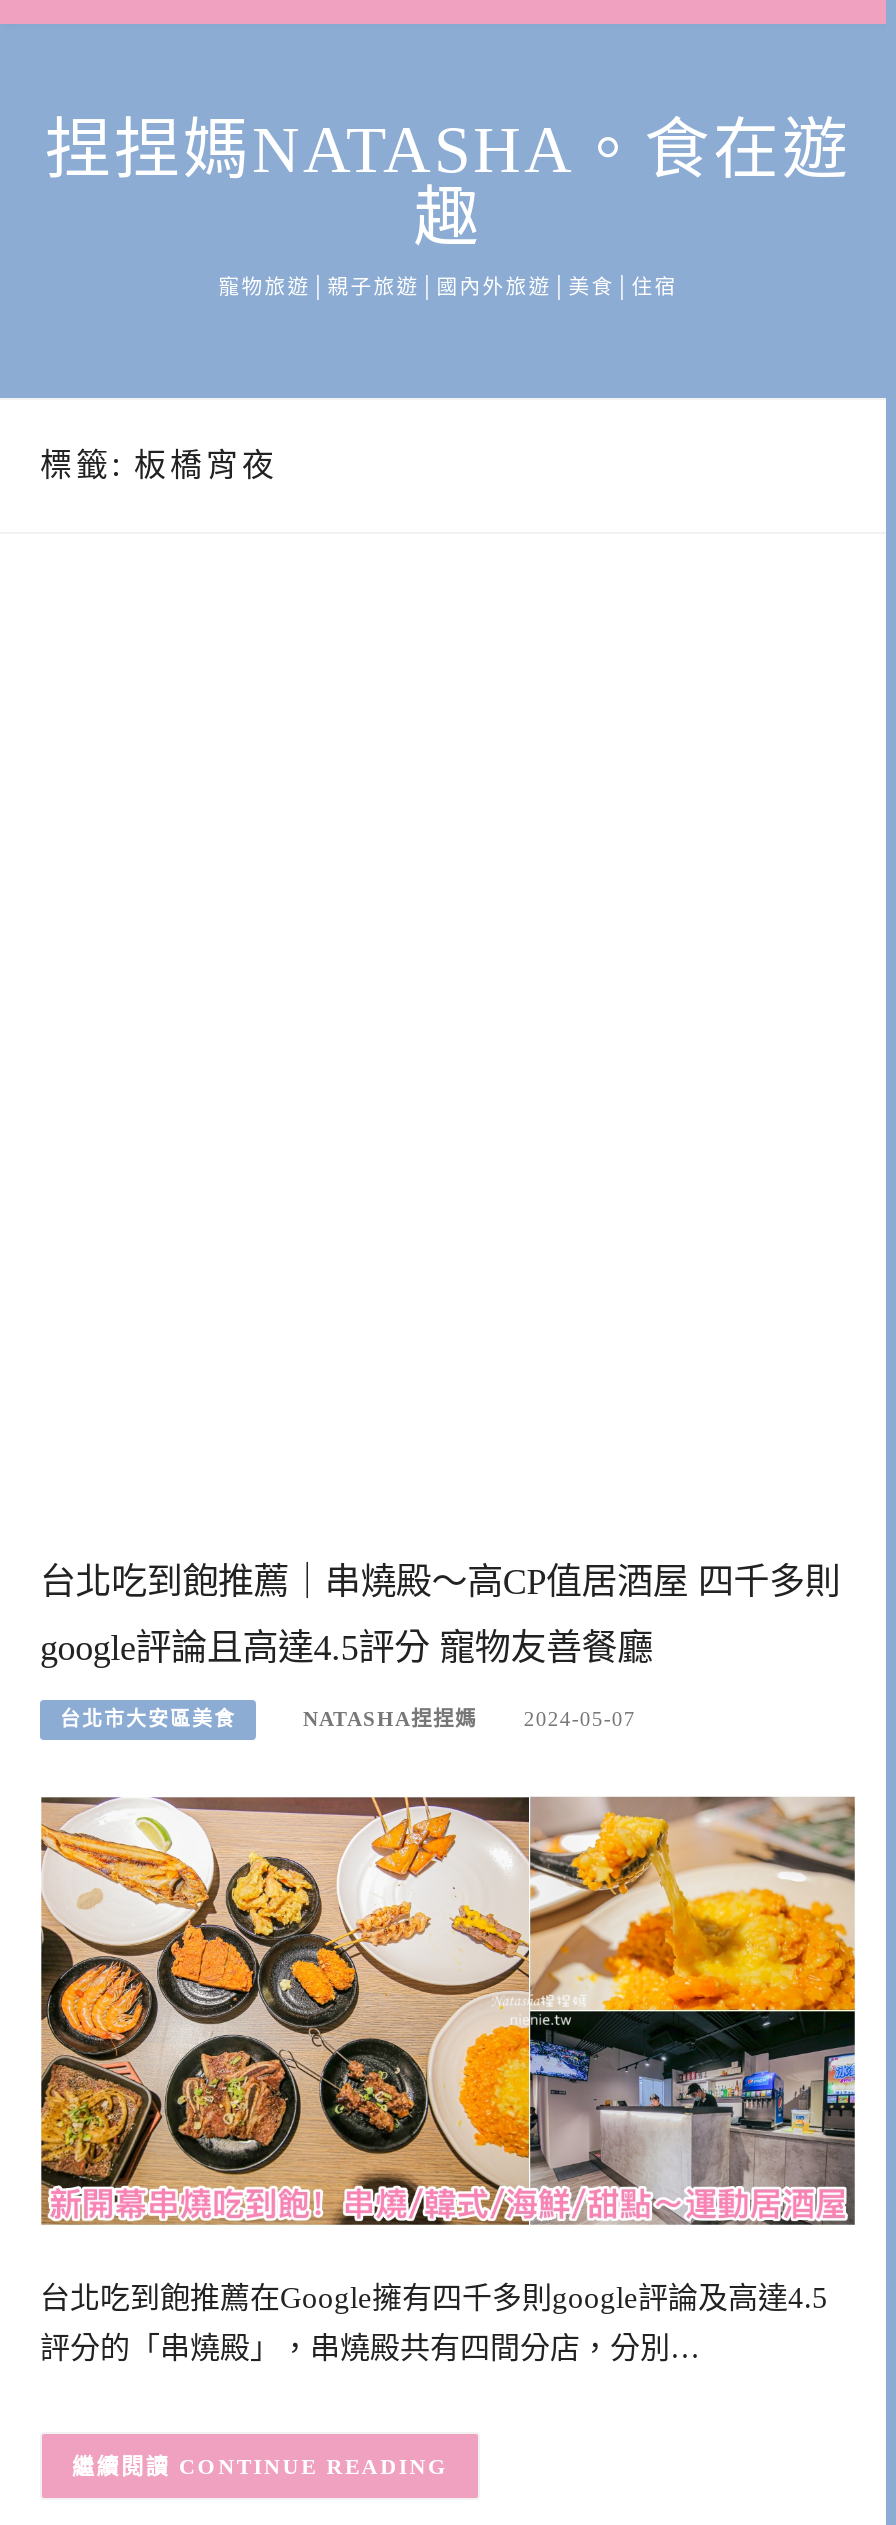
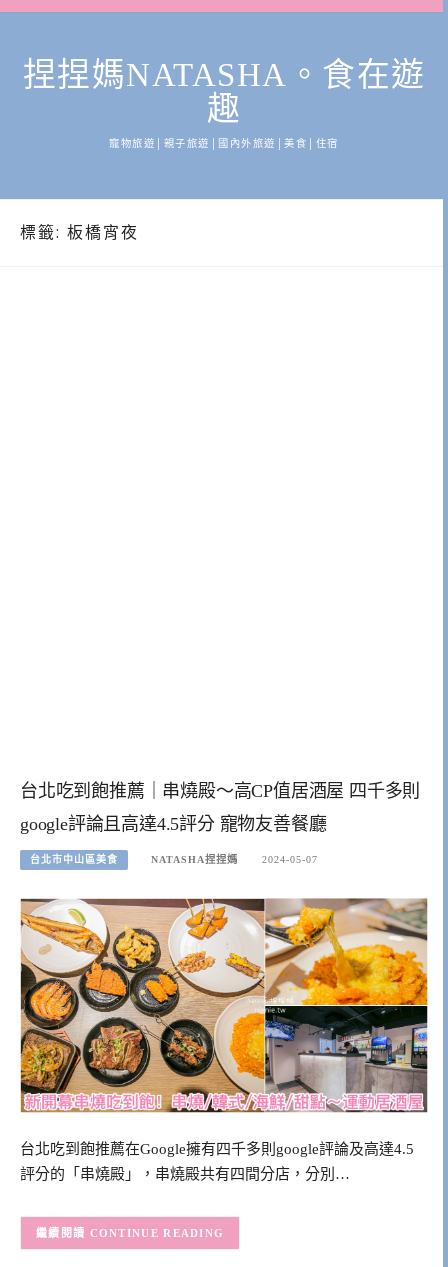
[60,1708,236,1730] 台北市大安區美食 -> [30,854,118,865] 台北市中山區美食

